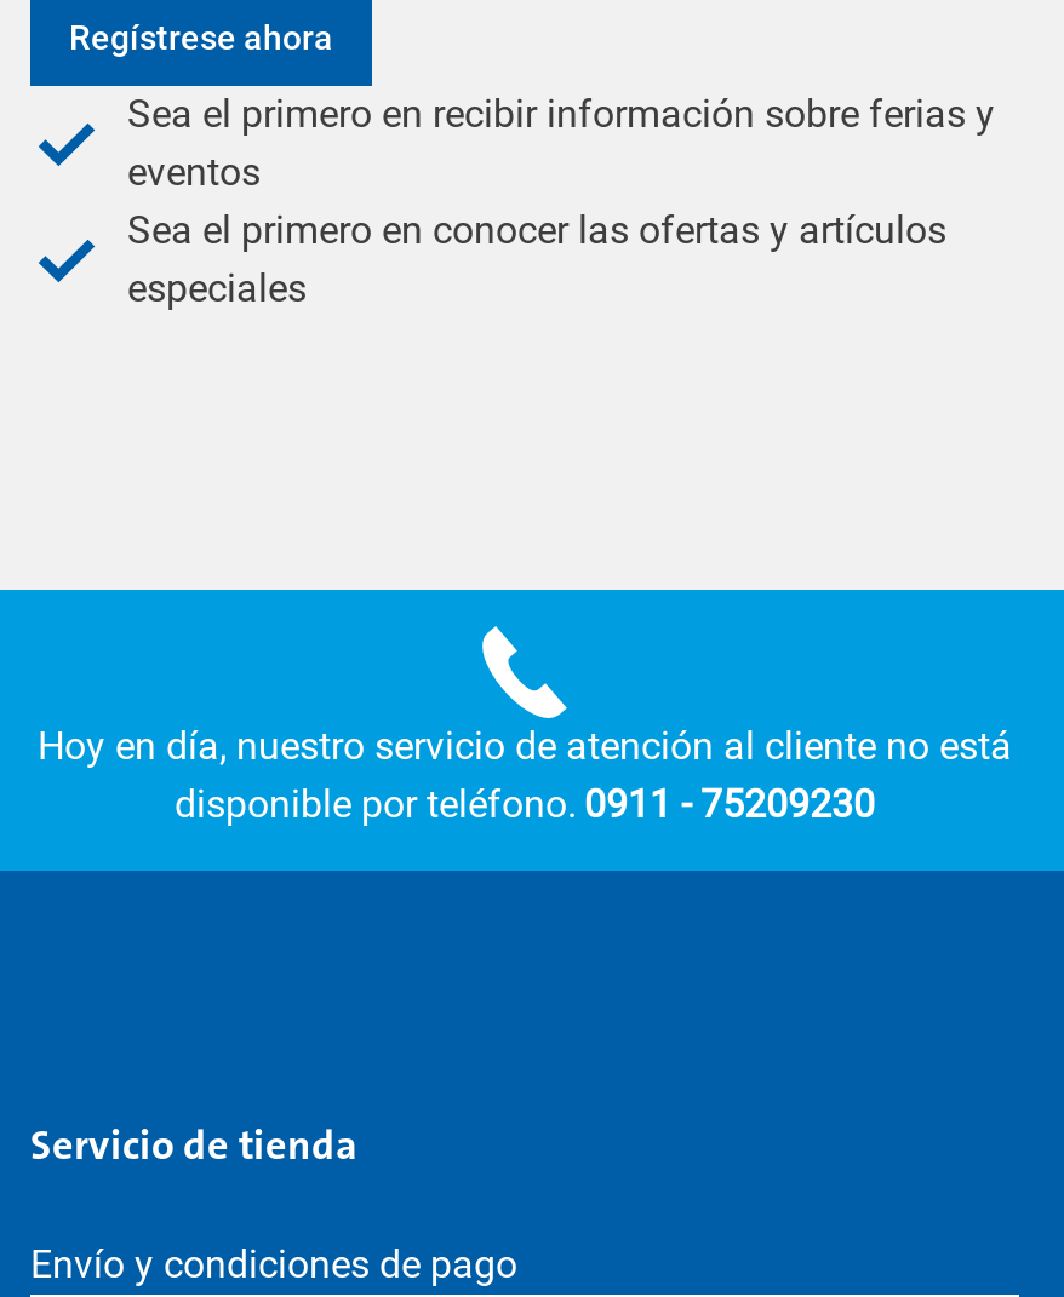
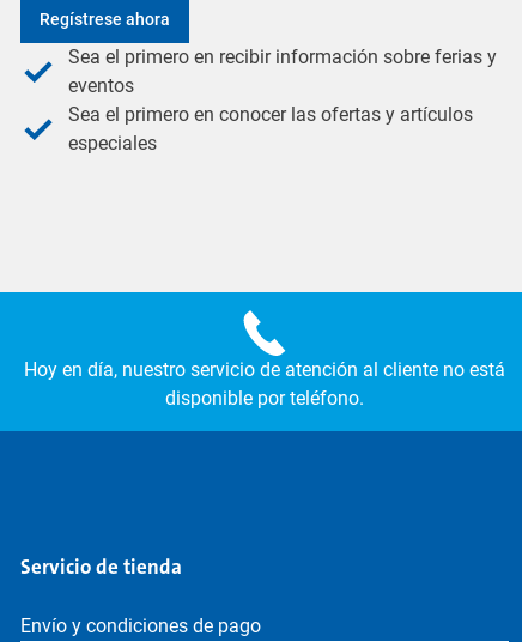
[175,781,875,827] disponible por teléfono. 0911 - 75209230 -> [165,387,364,410] disponible por teléfono.

